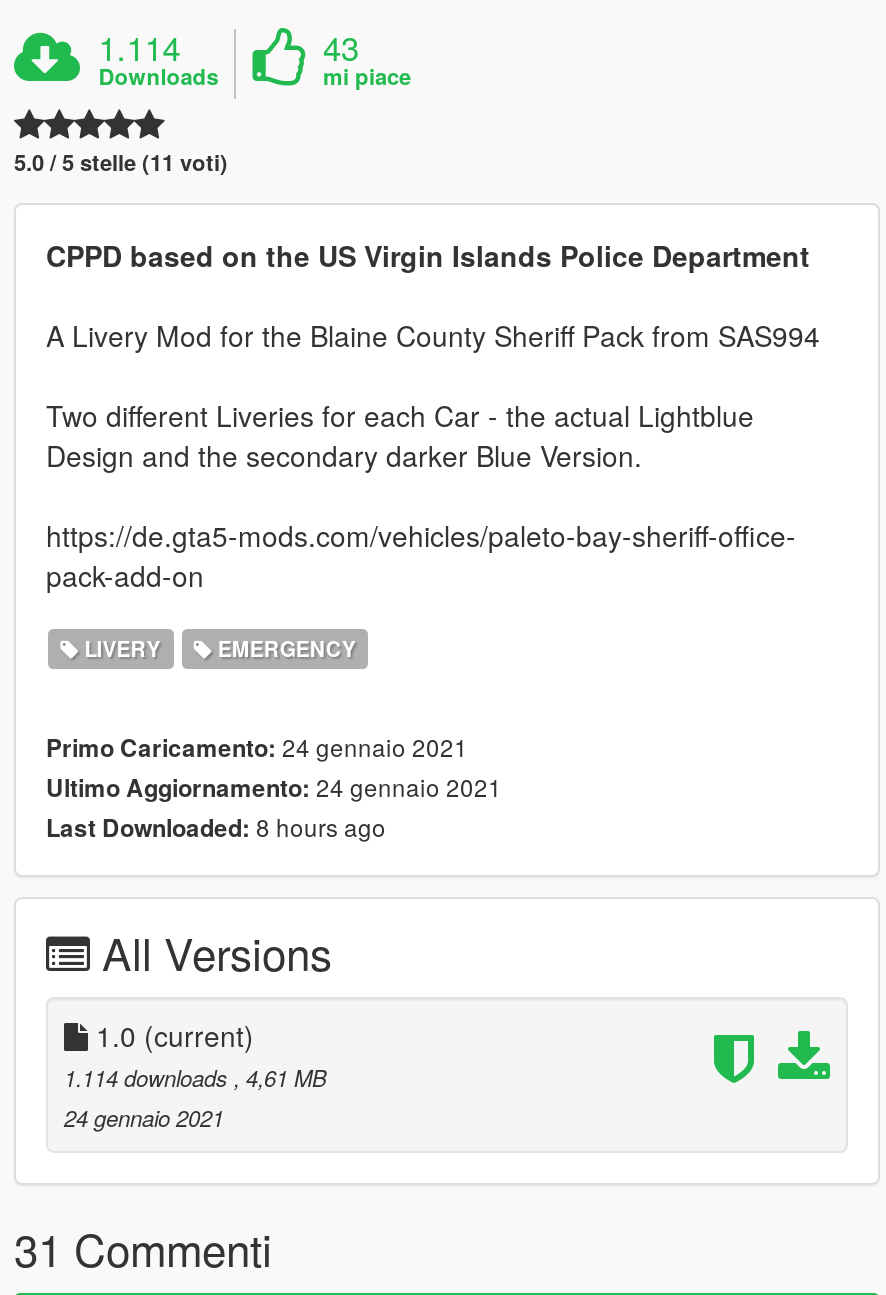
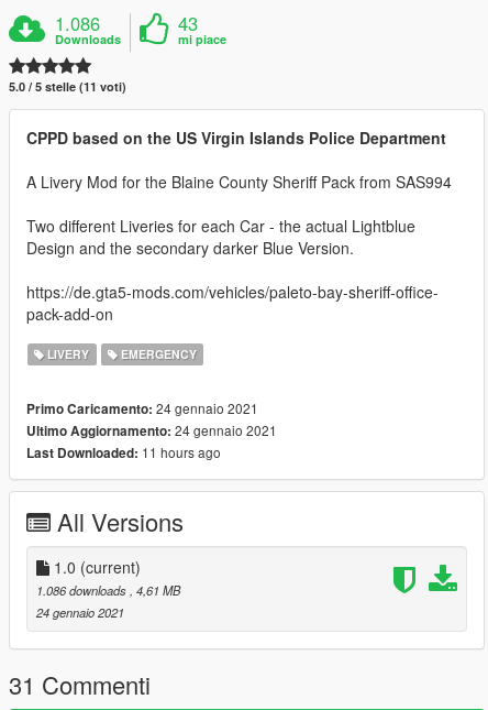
[98,23,180,71] 1.114 -> [55,10,100,37] 1.086
[46,809,386,845] Last Downloaded: 8 hours ago -> [26,443,221,463] Last Downloaded: 11 hours ago
[64,1061,326,1093] 1.114 downloads, 4,61 MB -> [36,581,180,599] 1.086 downloads, 4,61 MB

